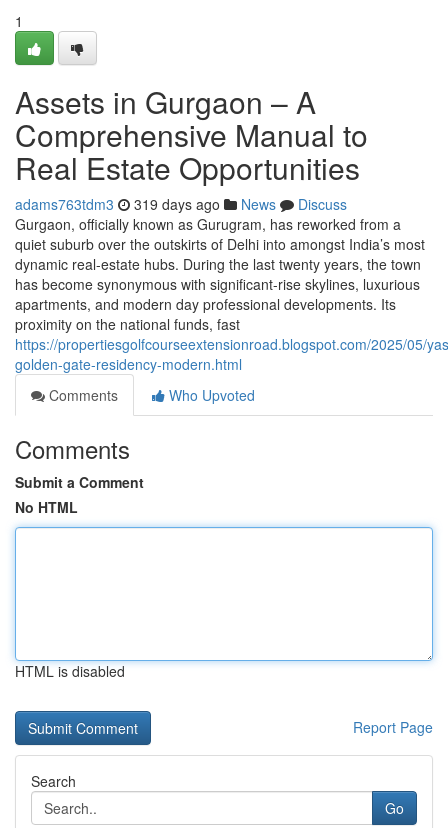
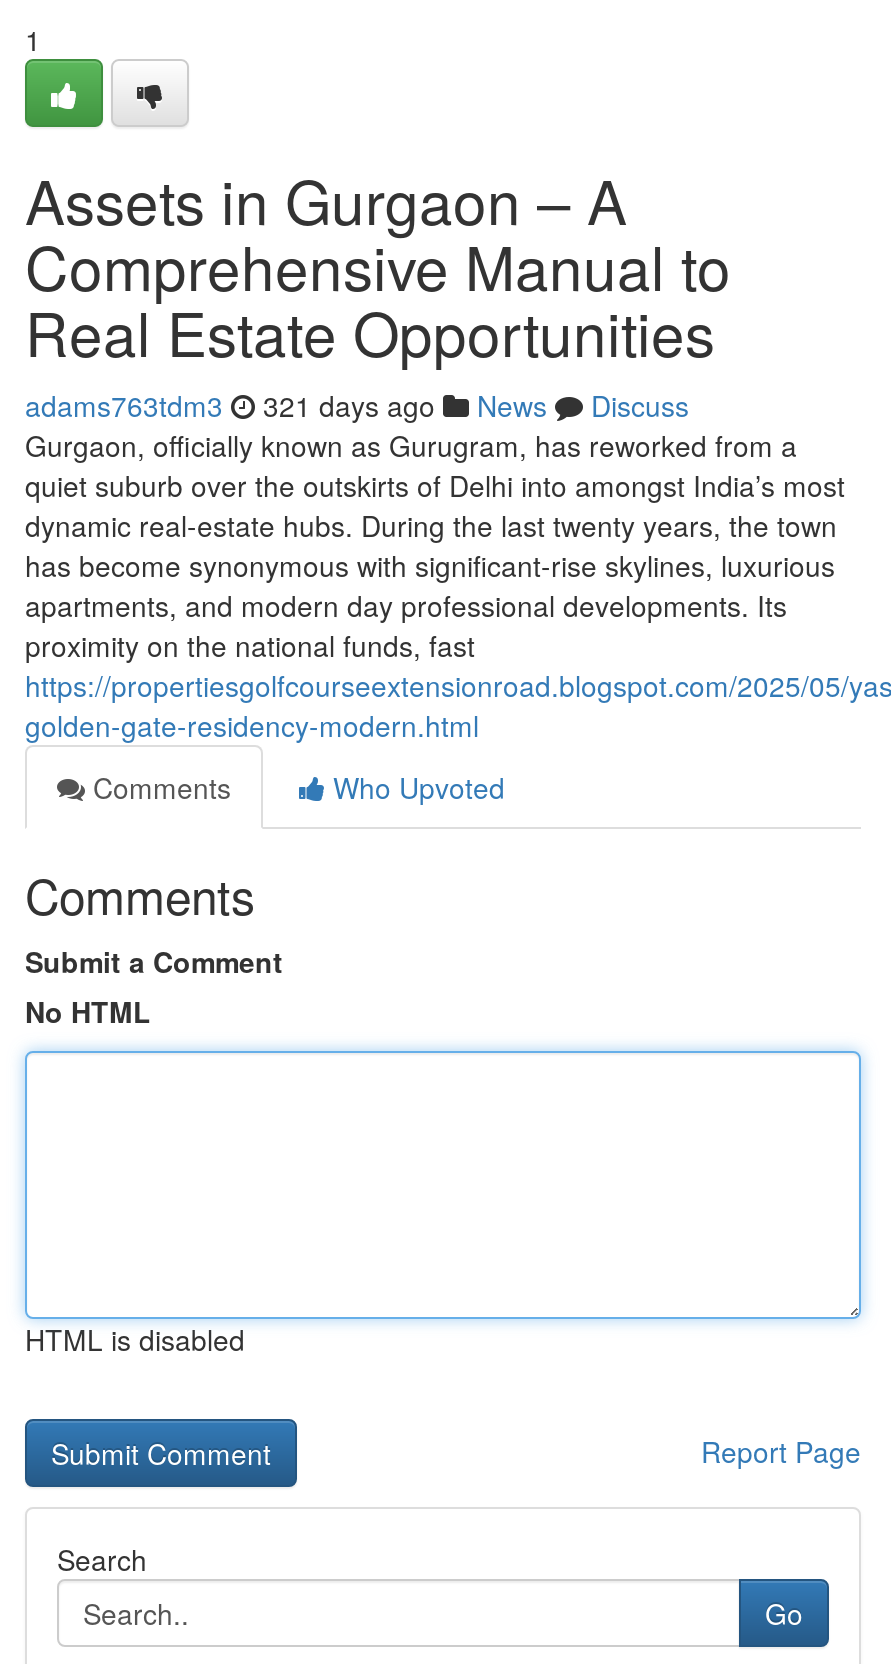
[15,194,347,214] adams763tdm3 319 days ago News Discuss -> [25,385,689,425] adams763tdm3 321 days ago News Discuss

